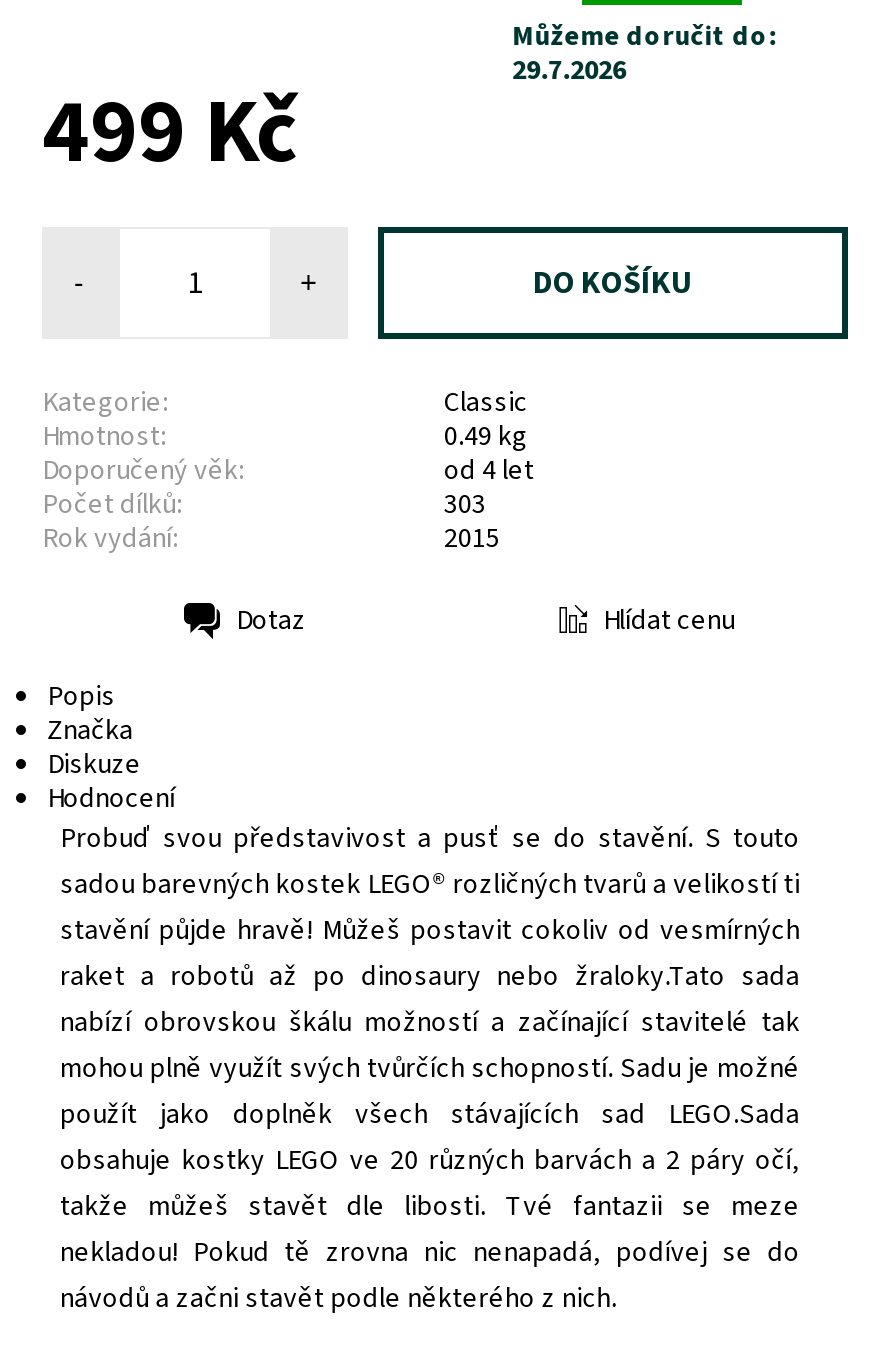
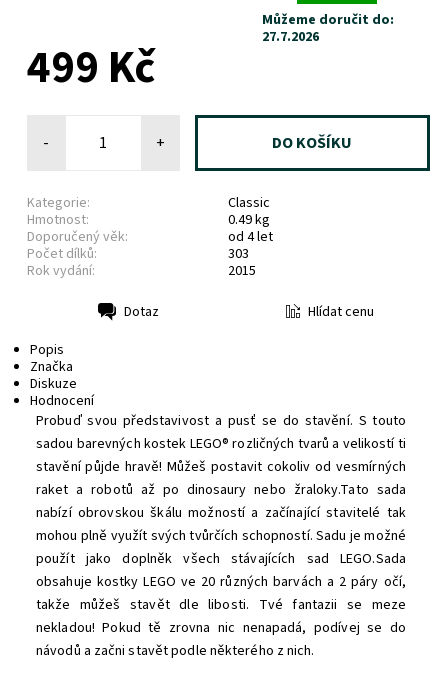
[512,50,626,90] 29.7.2026 -> [262,27,319,47] 27.7.2026

